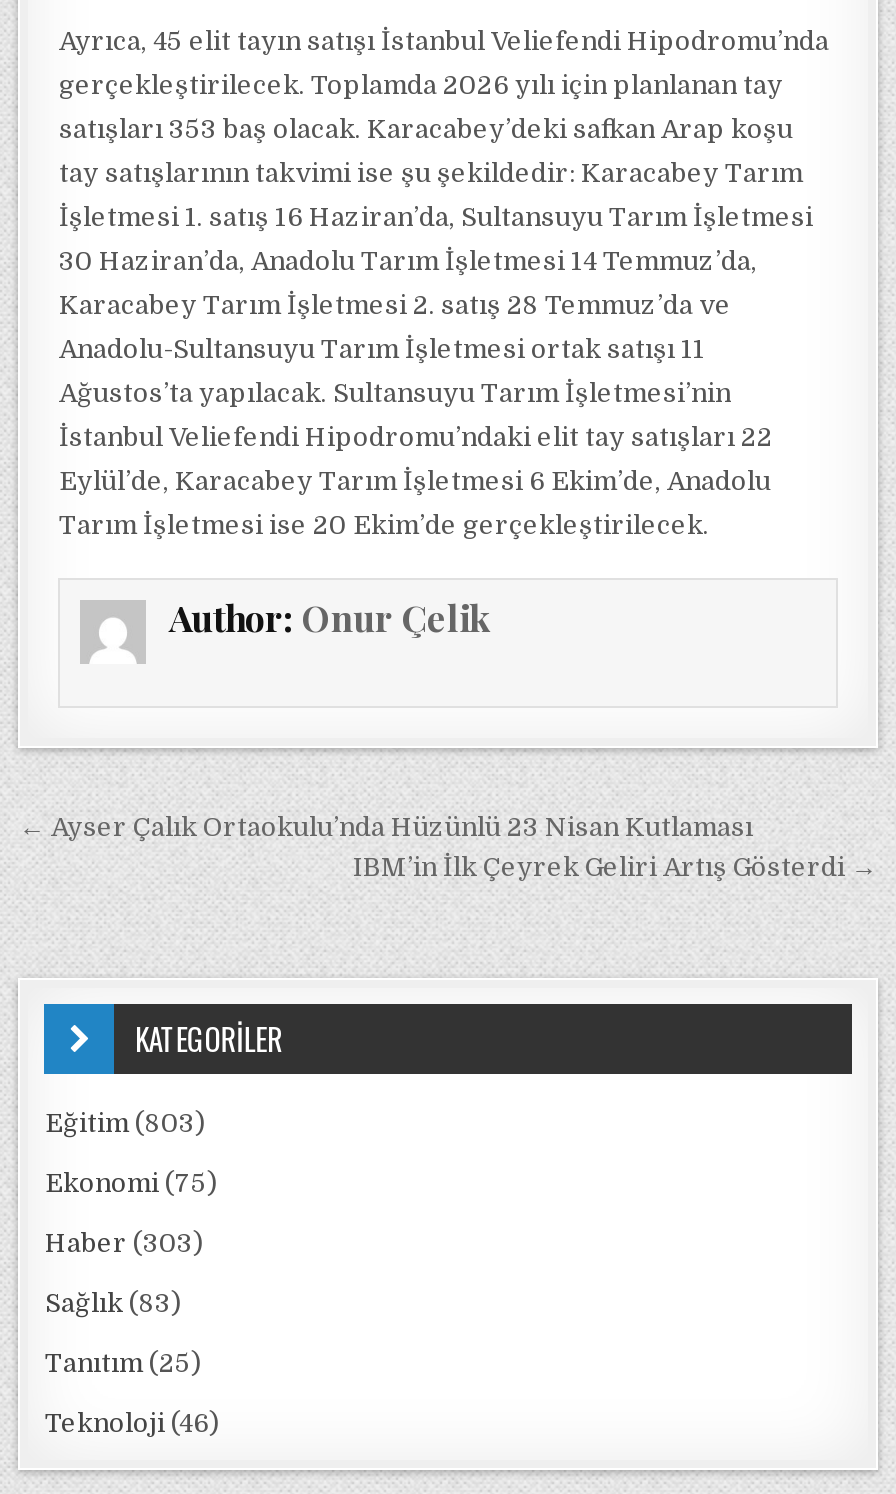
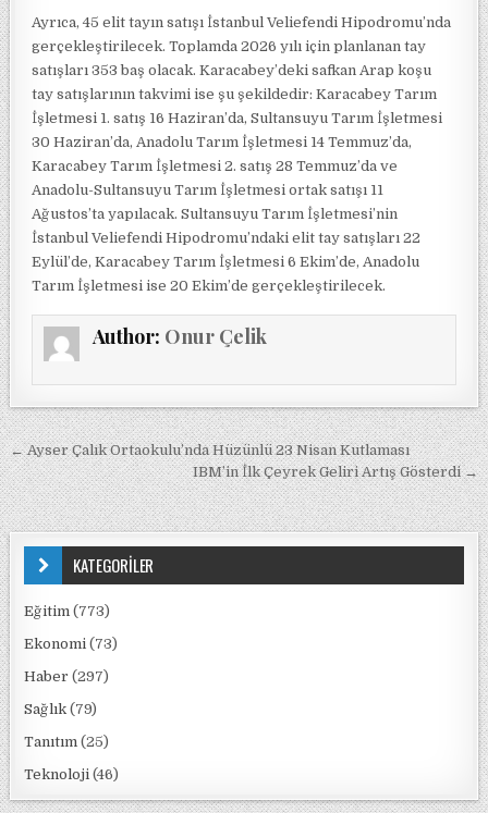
[45,1108,205,1138] Eğitim (803) -> [25,603,111,619] Eğitim (773)
[45,1168,217,1198] Ekonomi (75) -> [25,636,118,652] Ekonomi (73)
[45,1228,203,1258] Haber (303) -> [25,668,109,685] Haber (297)
[45,1288,181,1318] Sağlık (83) -> [25,701,97,717] Sağlık (79)

